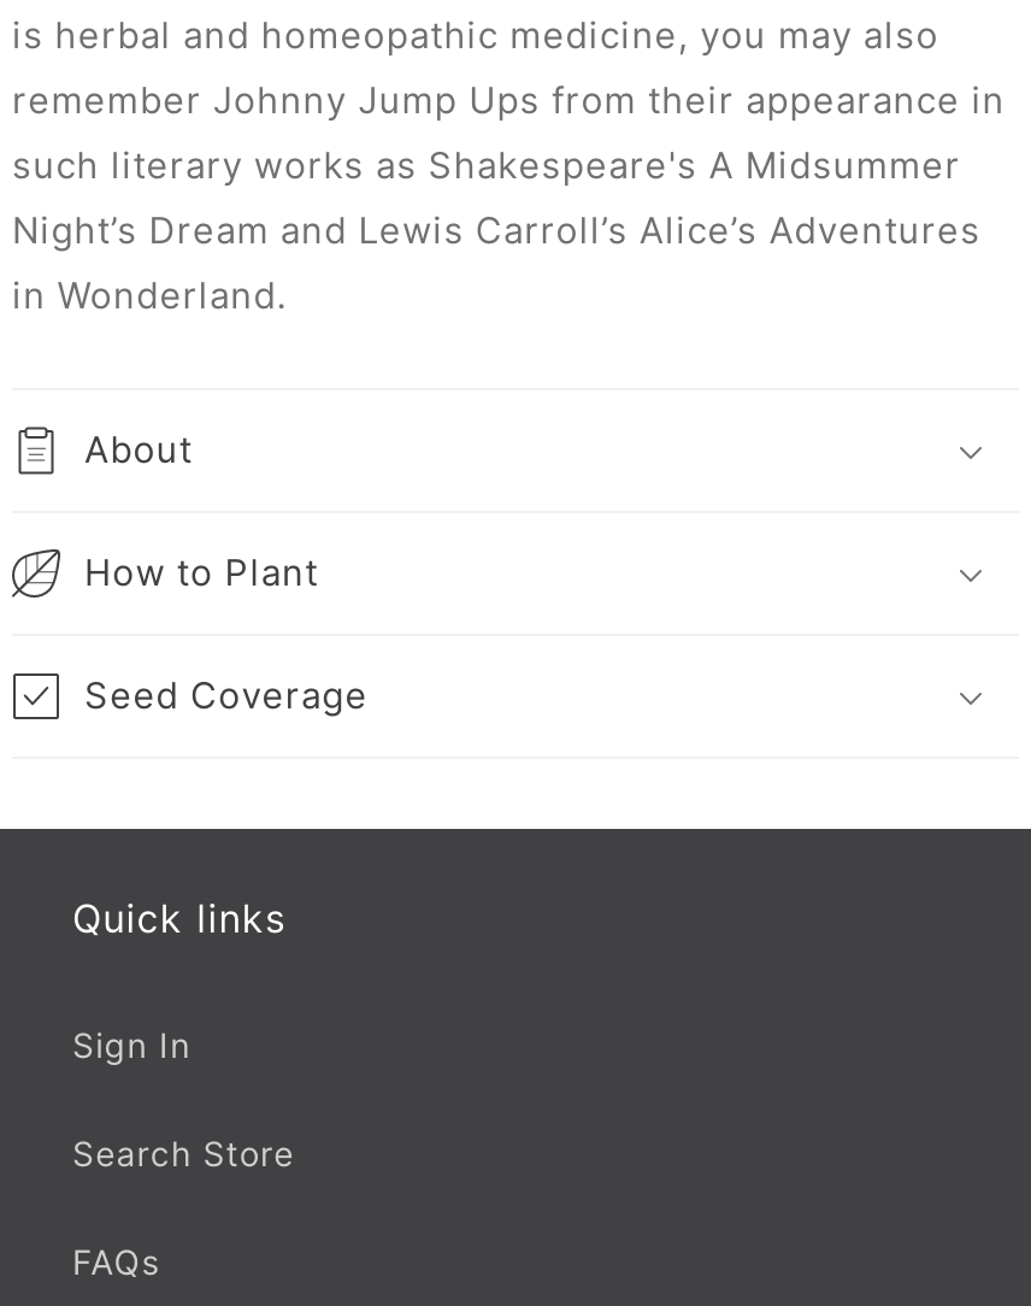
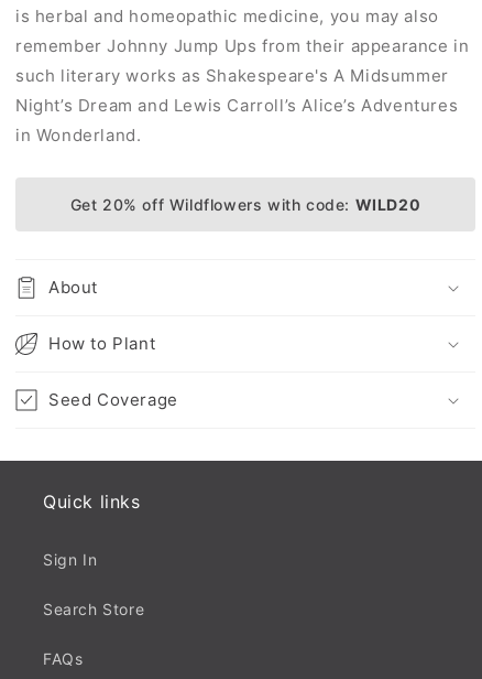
none -> [70,195,421,214] Get 20% off Wildflowers with code: WILD20

